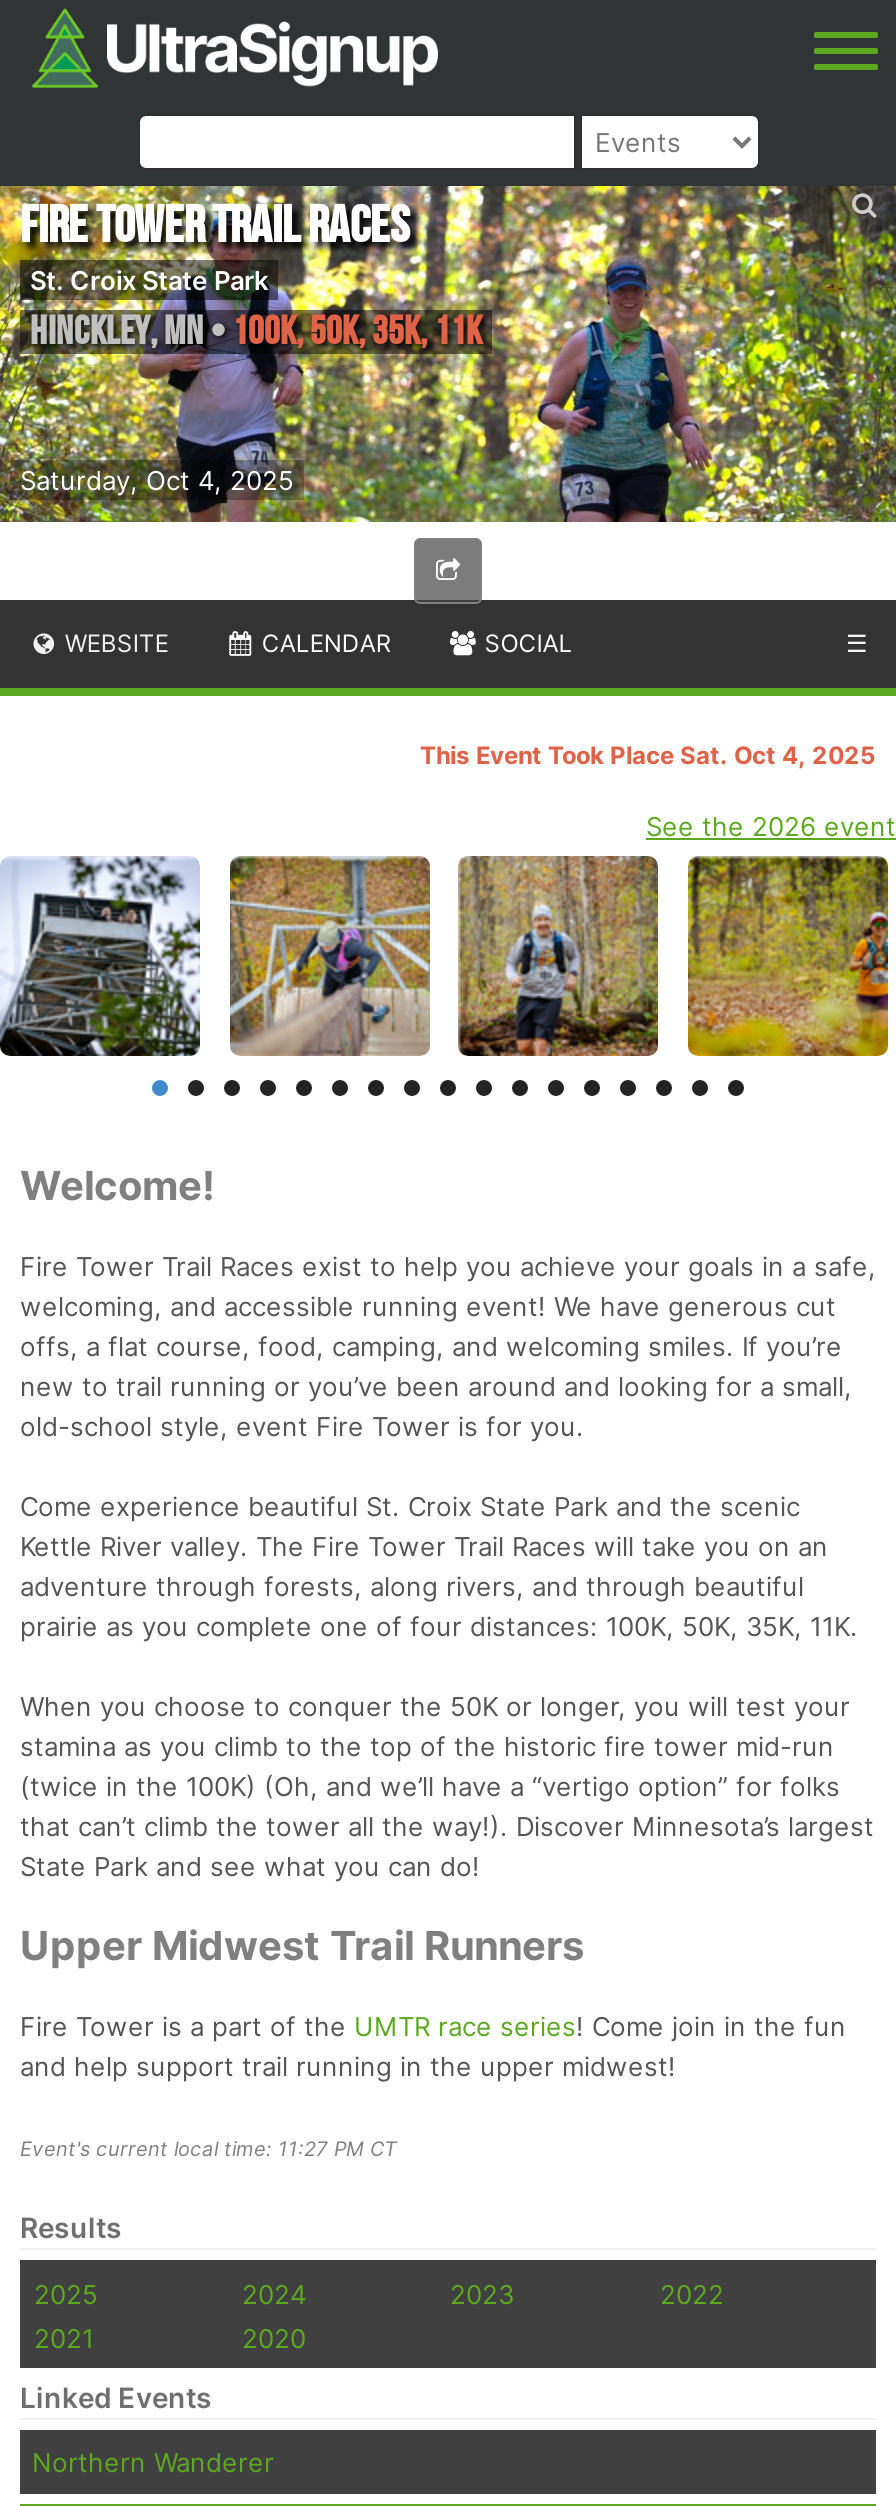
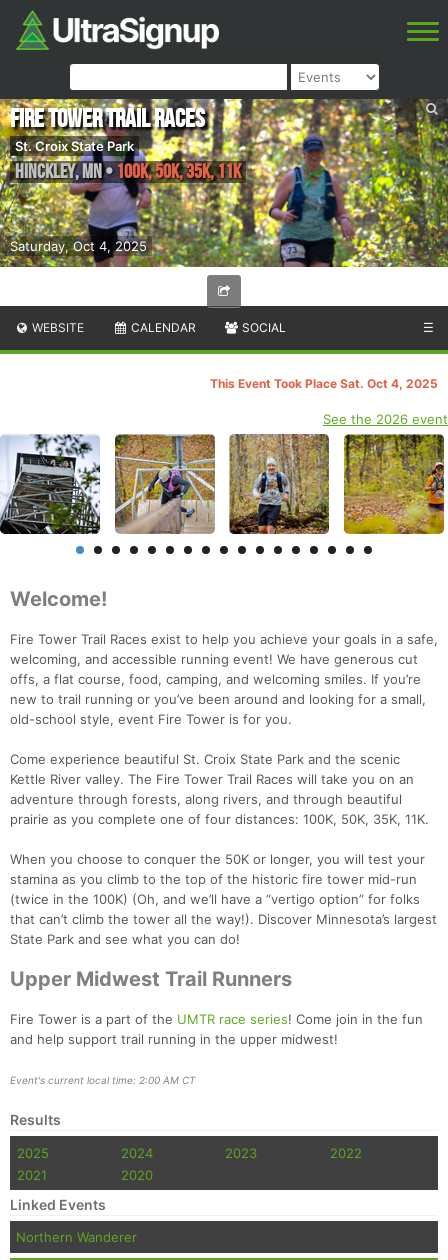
[20,2136,396,2160] Event's current local time: 11:27 PM CT -> [10,1074,195,1086] Event's current local time: 2:00 AM CT

